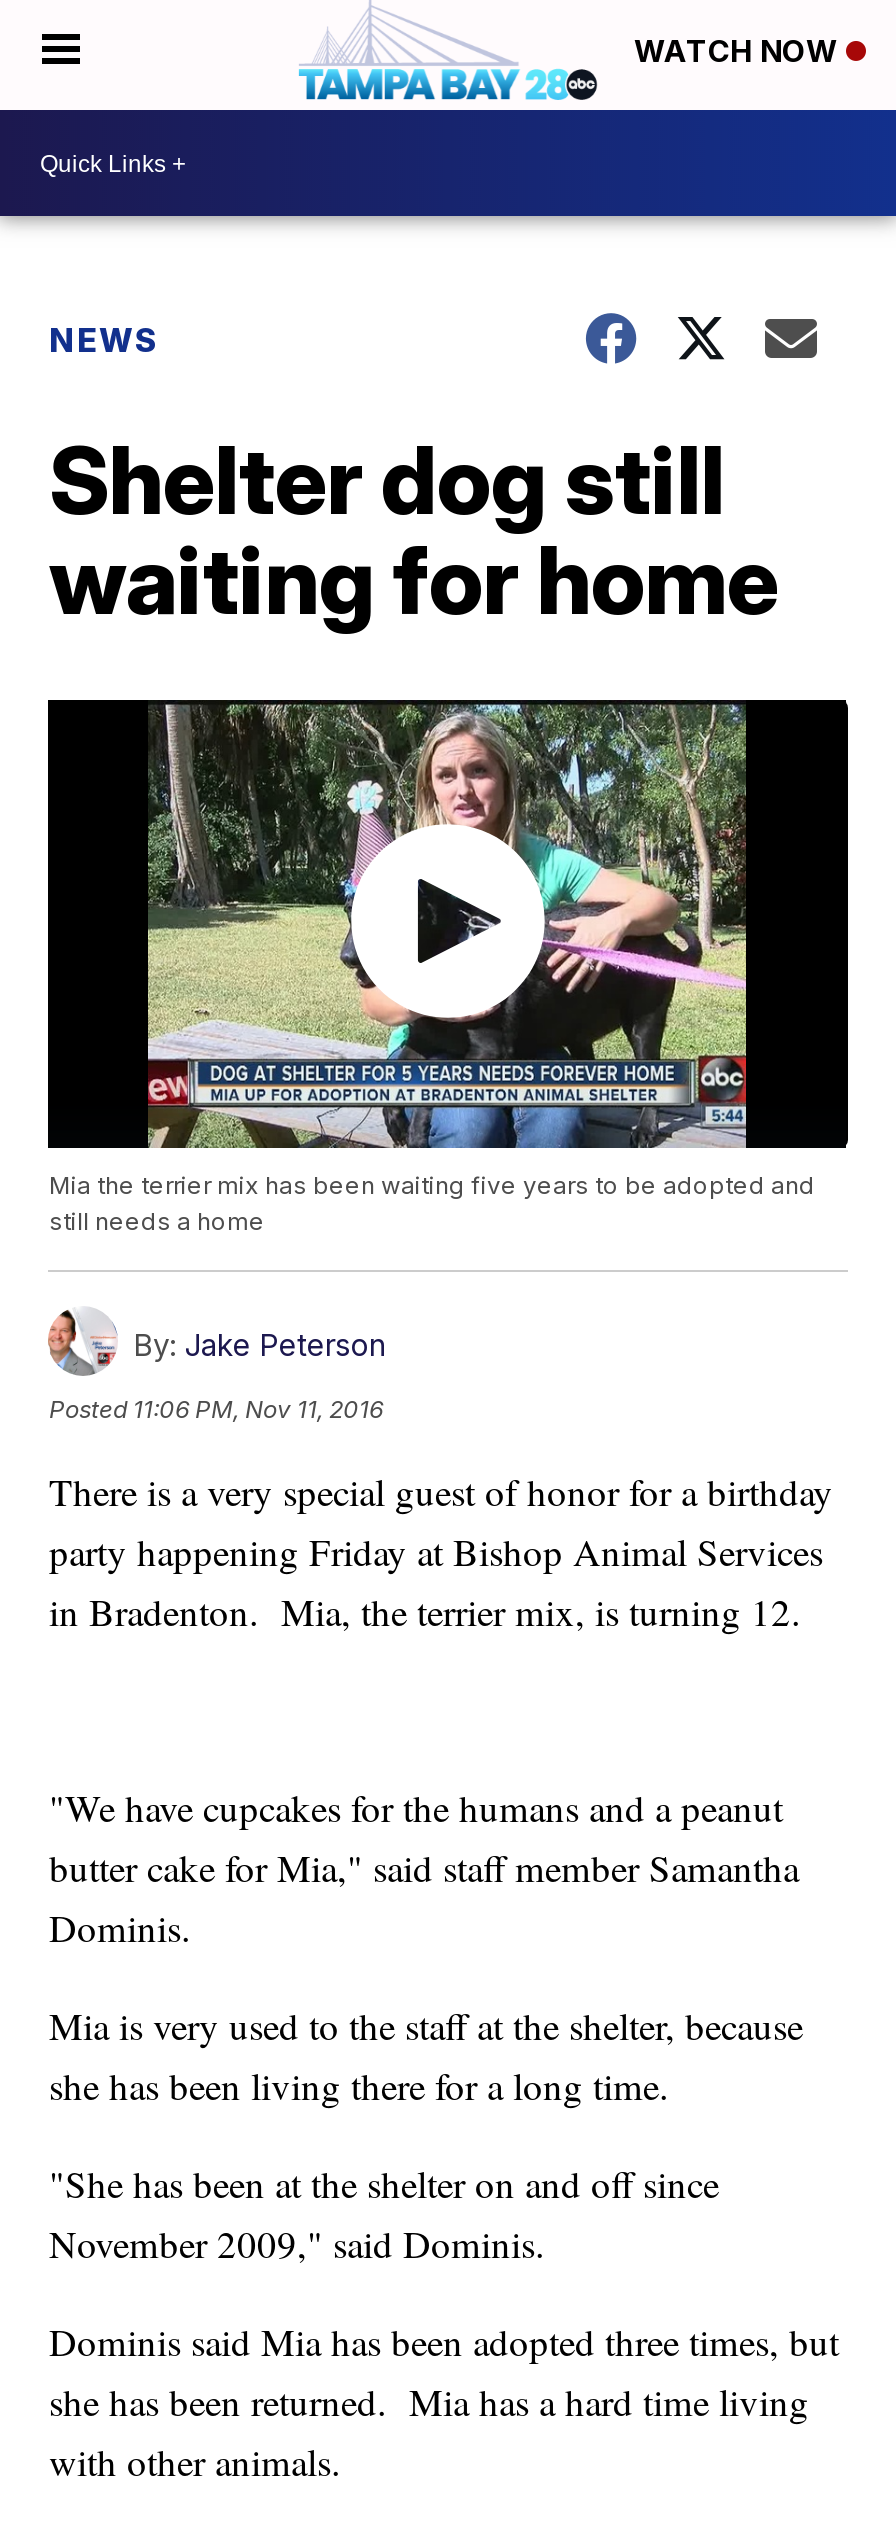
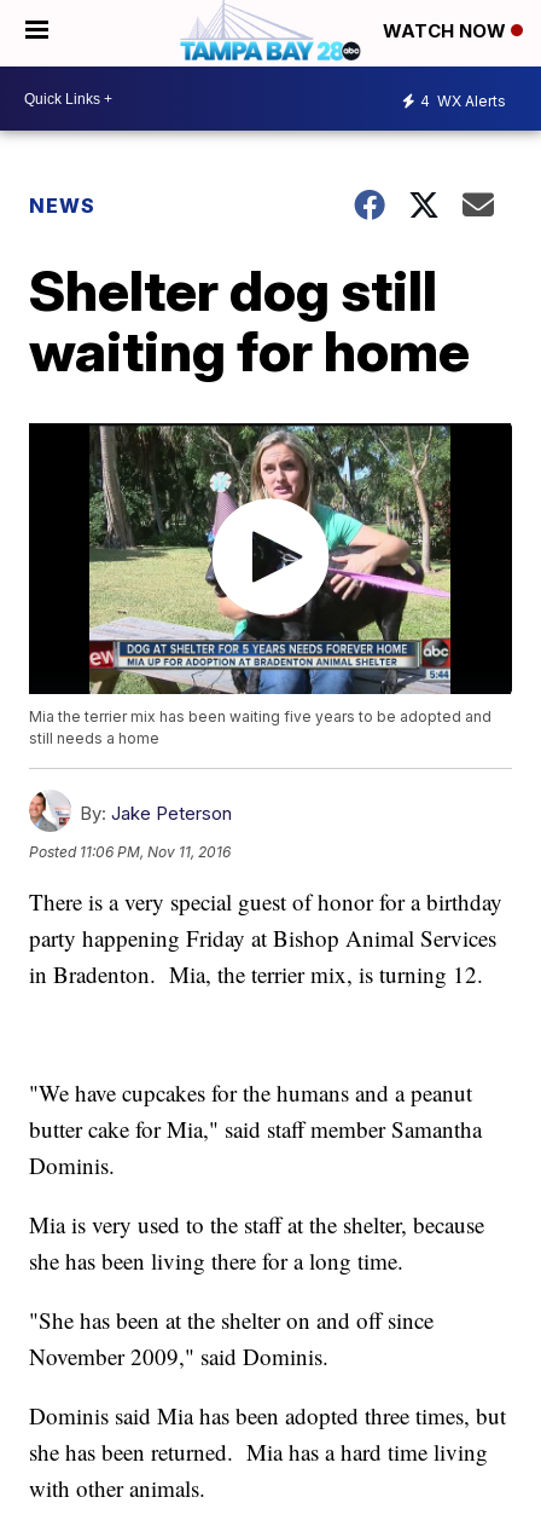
none -> [420,91,506,109] 4 WX Alerts

